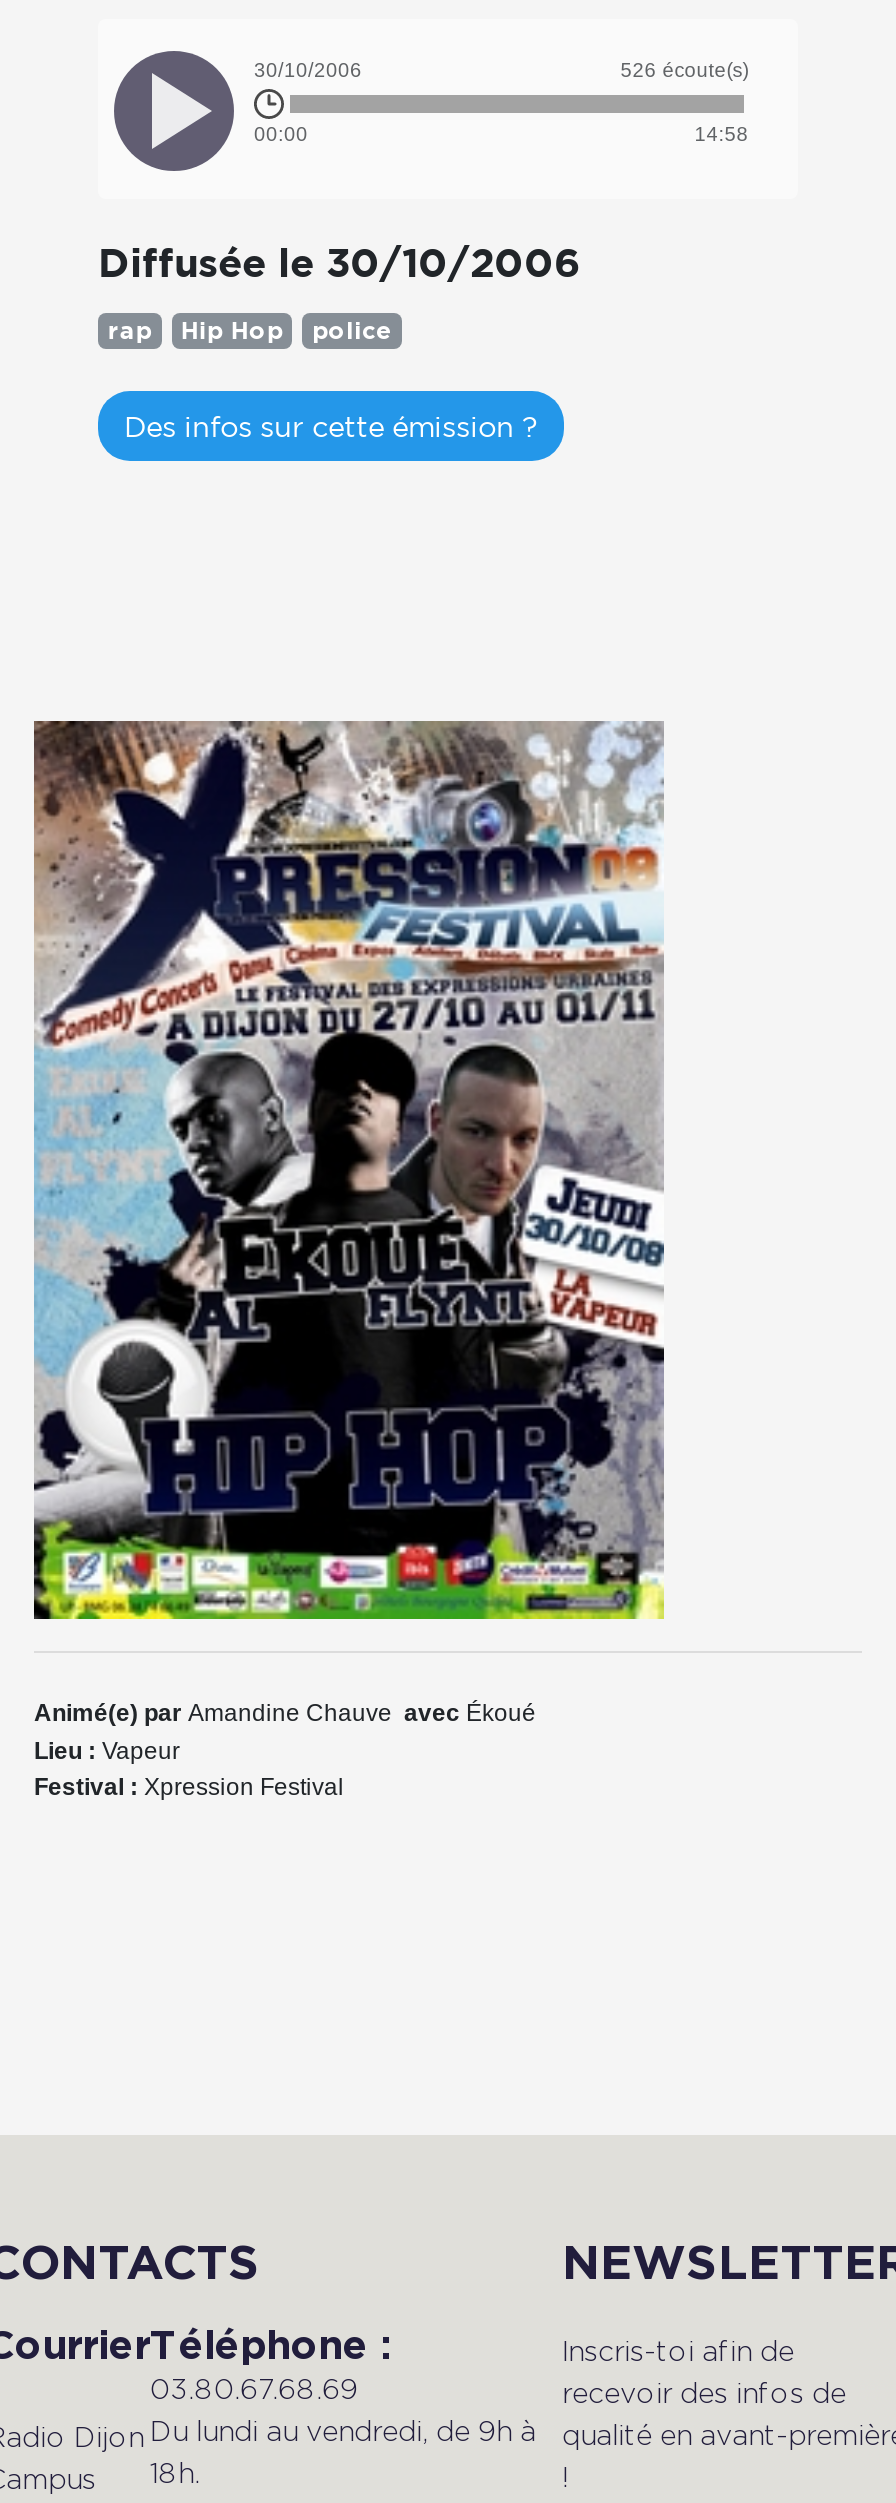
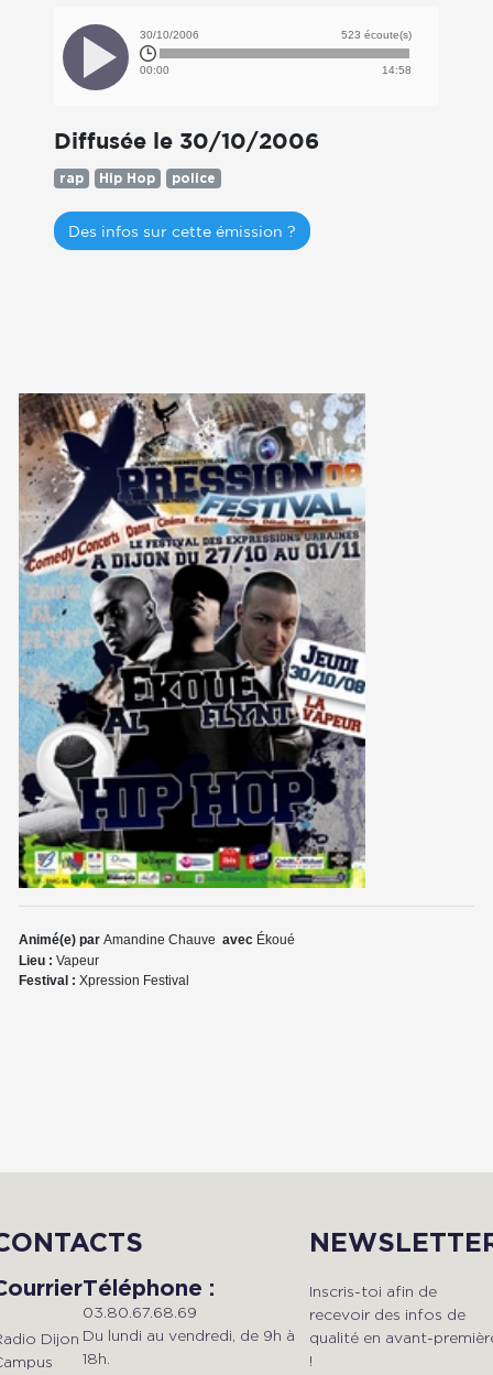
[620,58,748,80] 526 écoute(s) -> [341,28,412,40] 523 écoute(s)

